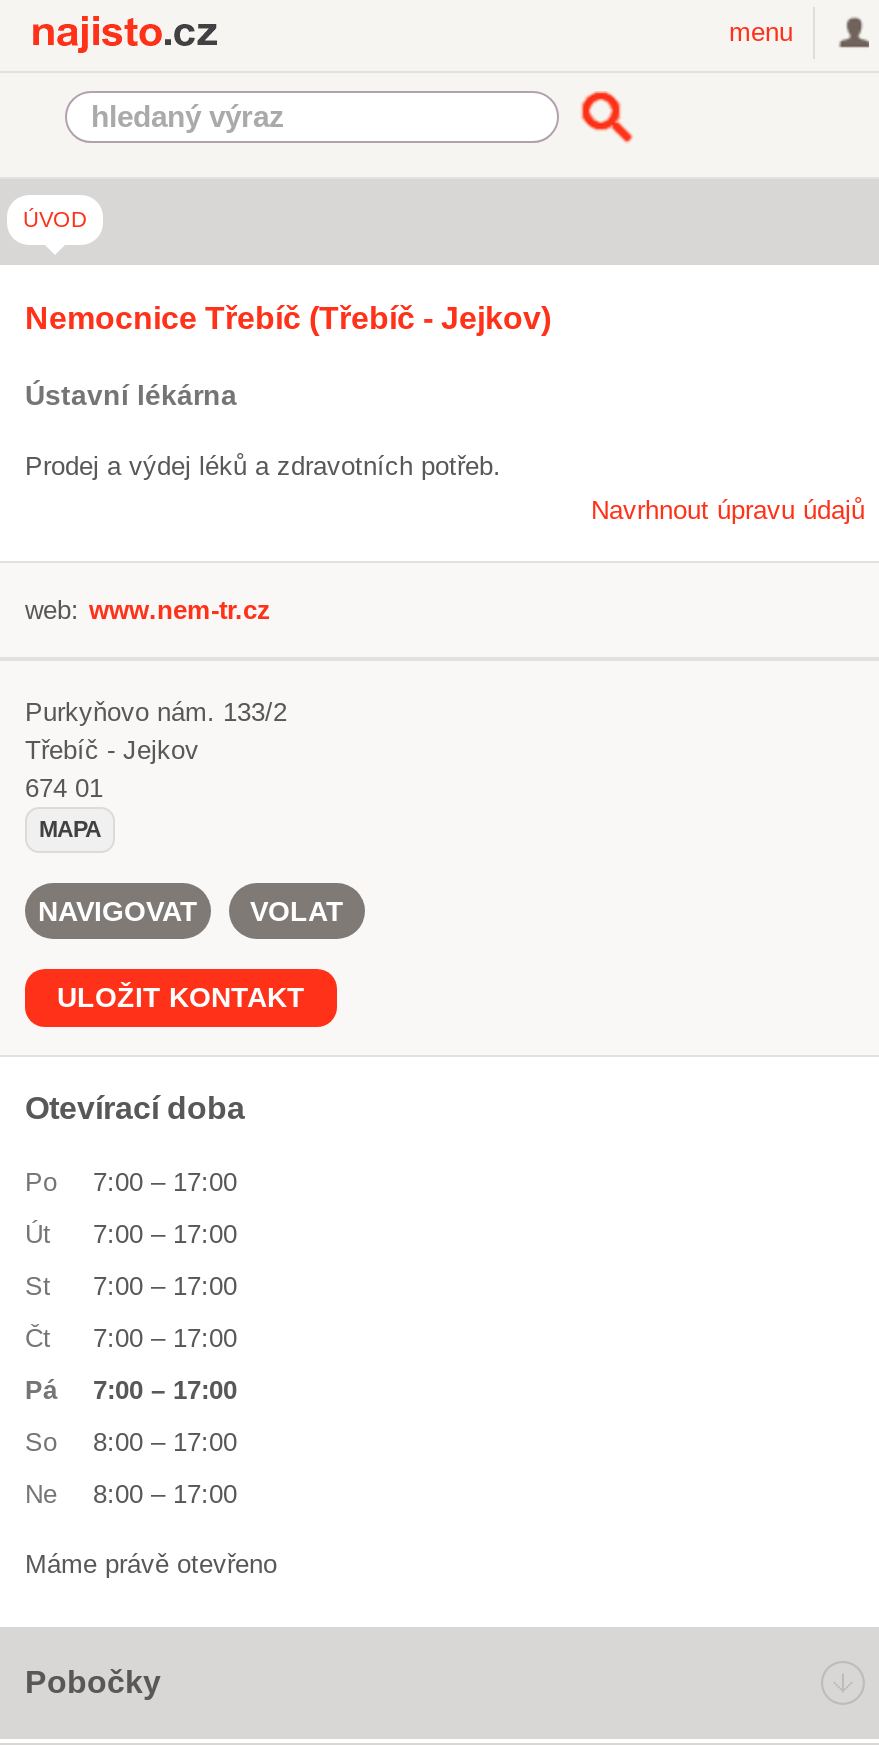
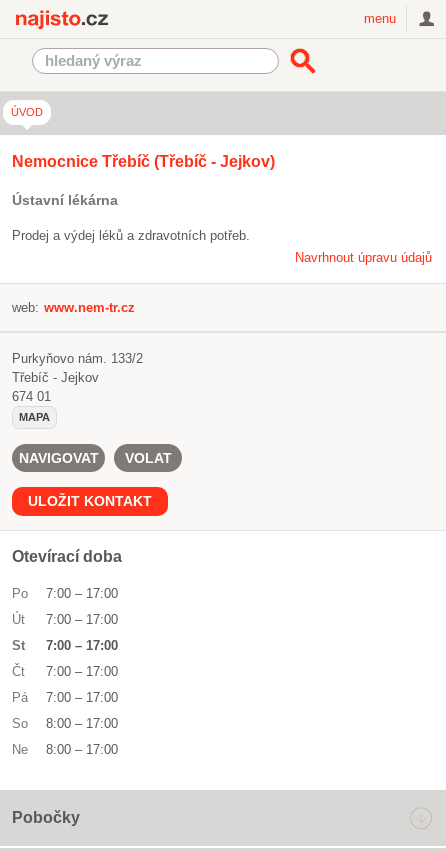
[25,1549,277,1579] Máme právě otevřeno -> none

